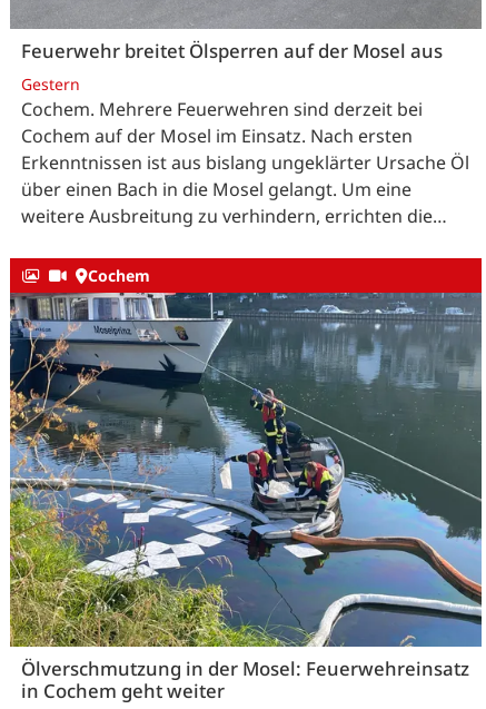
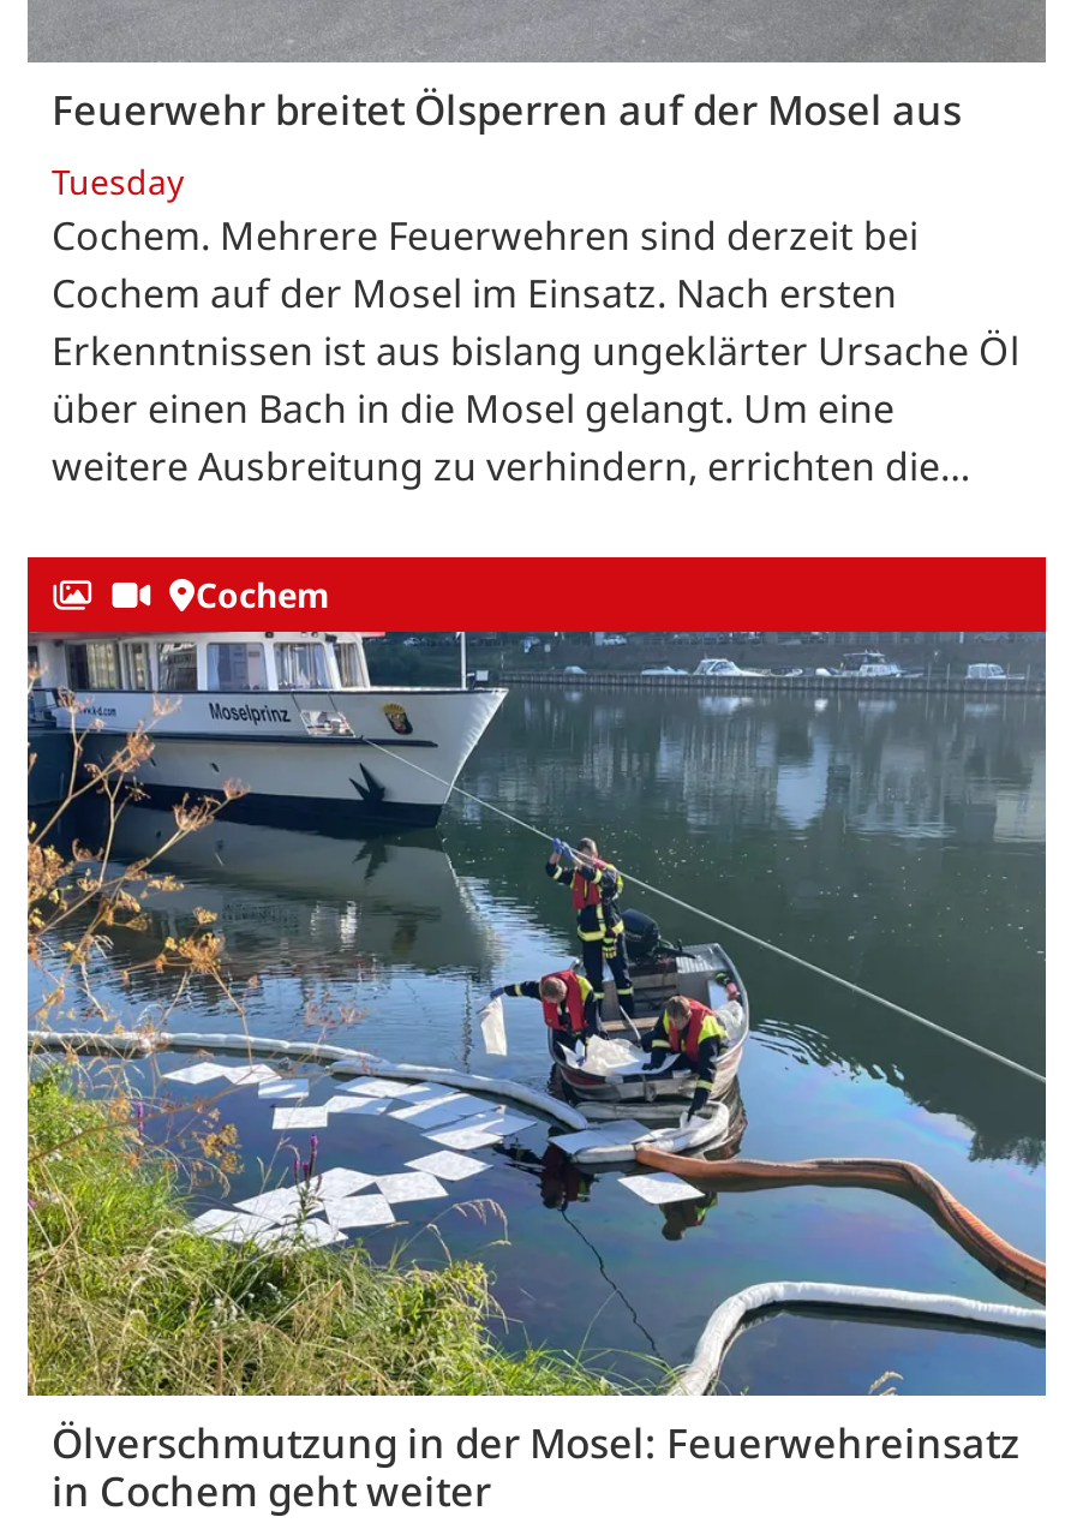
[21,73,80,94] Gestern -> [52,158,184,204] Tuesday

